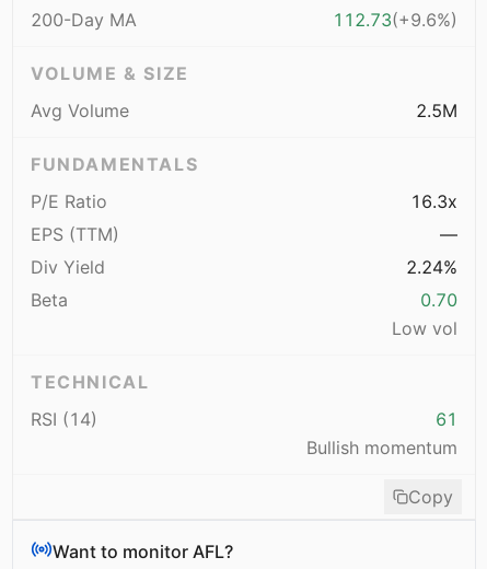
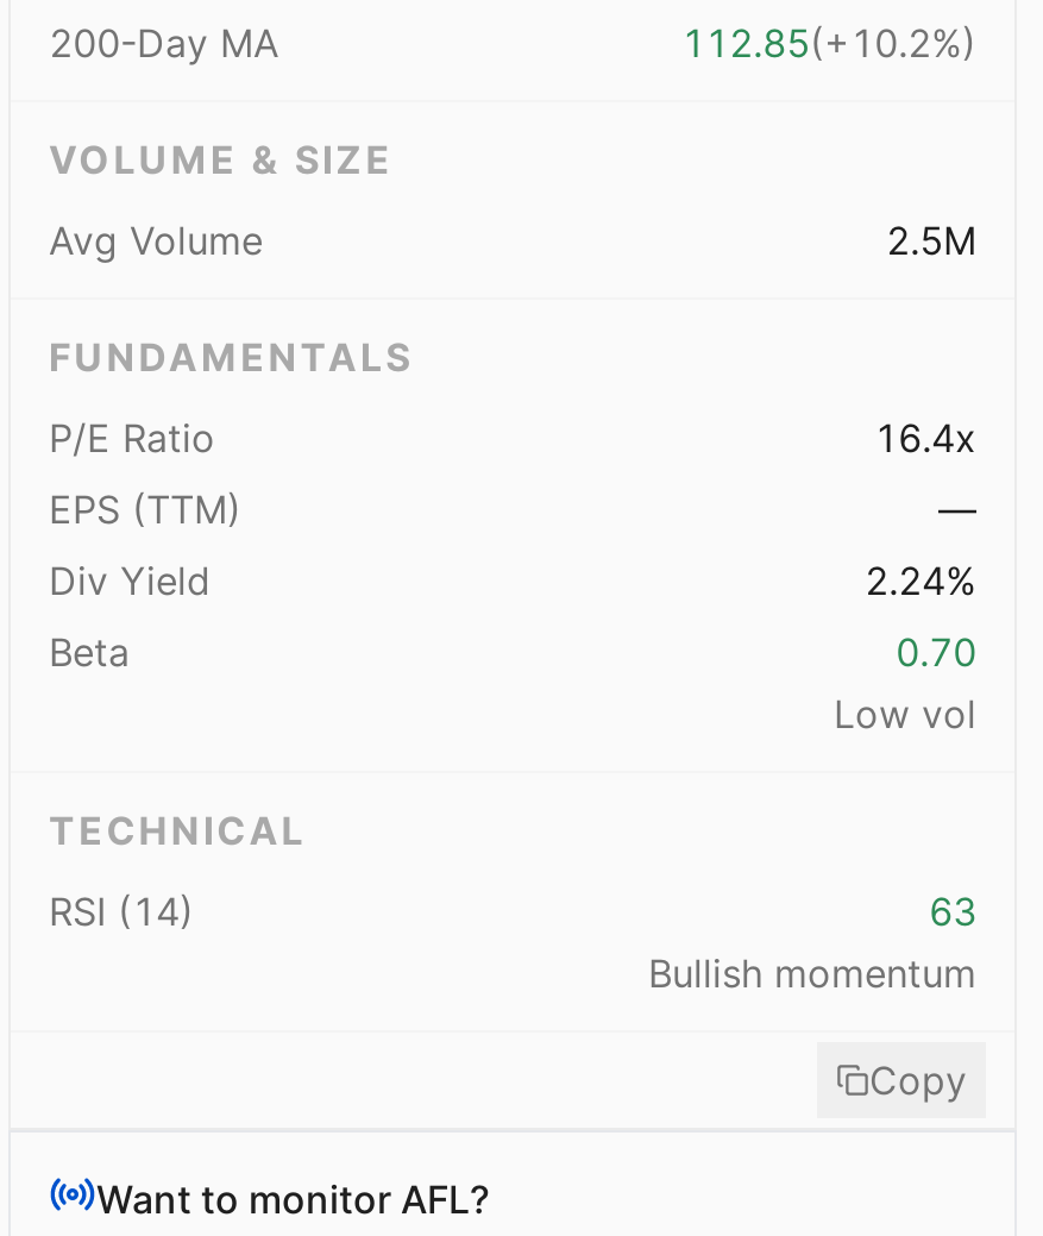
[333,9,457,31] 112.73(+9.6%) -> [681,19,976,67] 112.85(+10.2%)
[410,190,457,212] 16.3x -> [874,414,976,462] 16.4x
[436,408,457,430] 61 -> [929,887,976,935] 63

